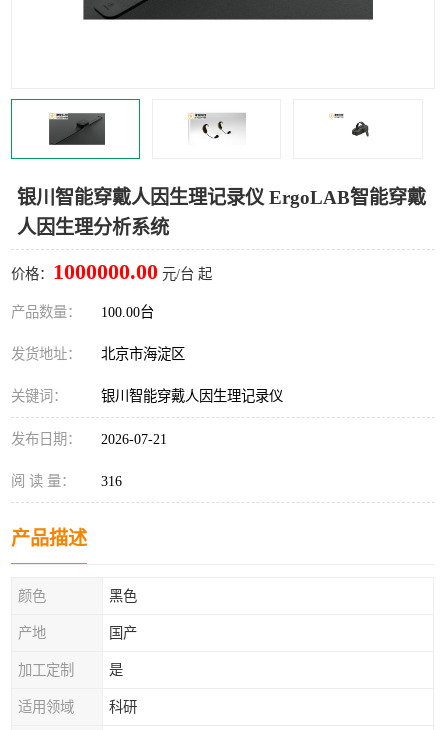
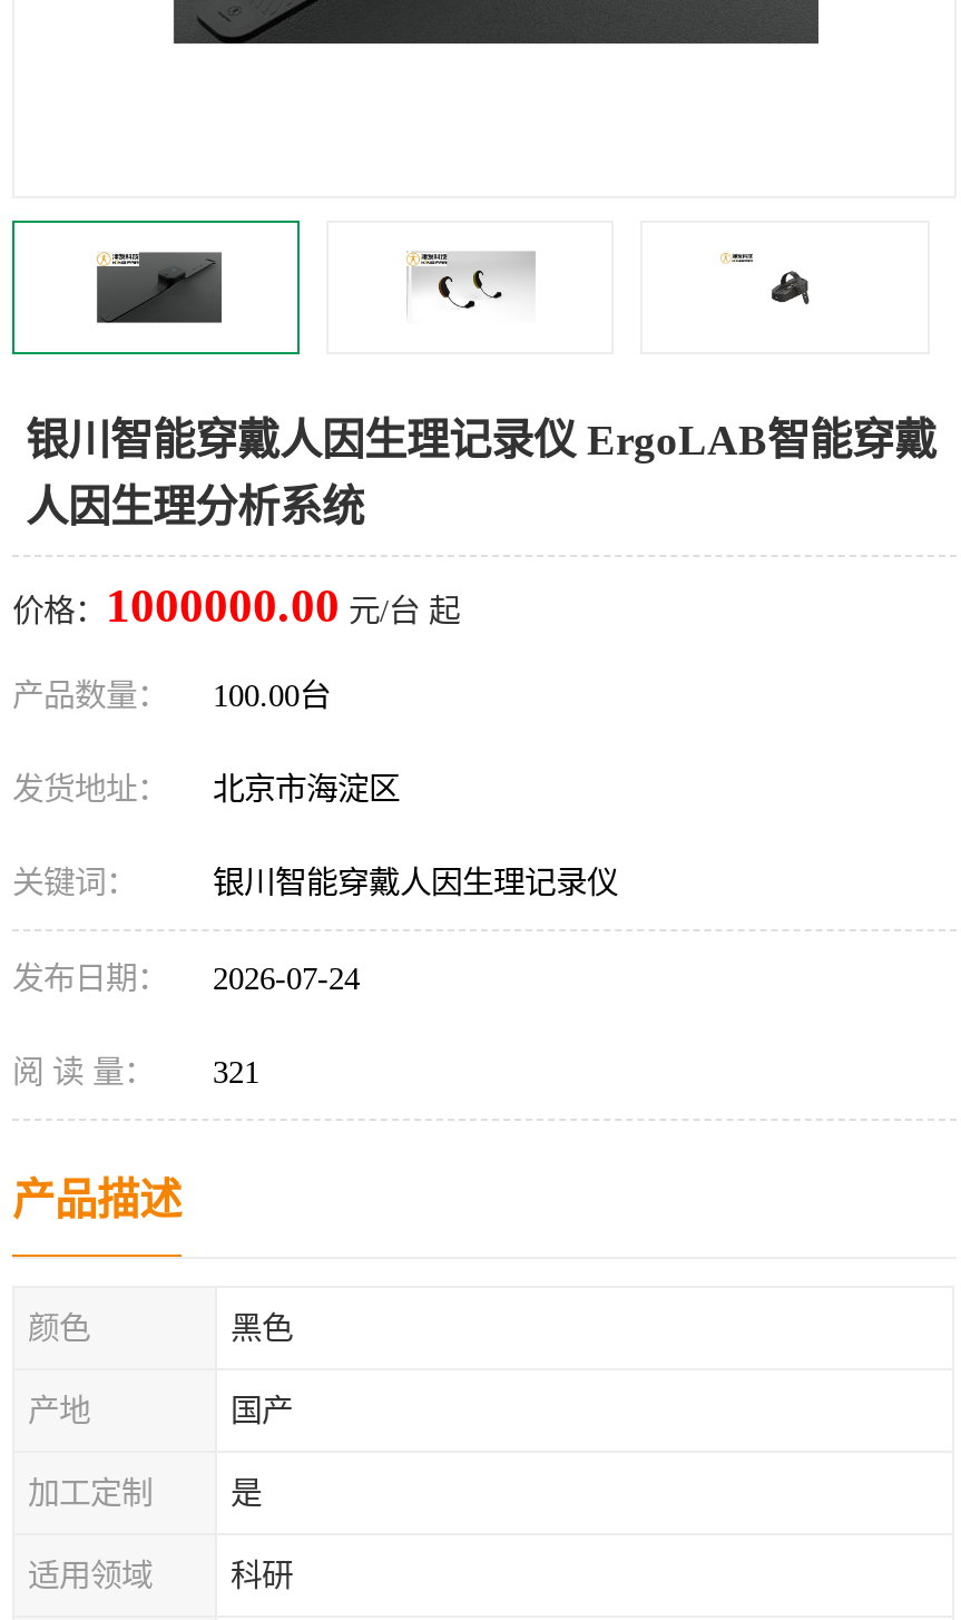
[11,431,167,447] 发布日期： 2026-07-21 -> [12,960,360,996] 发布日期： 2026-07-24
[11,473,122,489] 阅 读 量： 316 -> [12,1054,259,1090] 阅 读 量： 321

